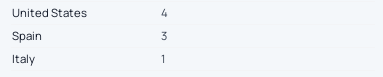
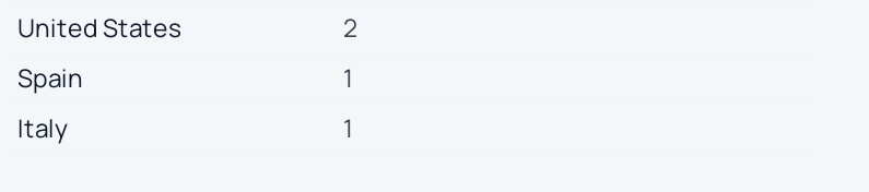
[161,5,168,20] 4 -> [343,11,356,44] 2
[161,28,167,43] 3 -> [343,62,352,94] 1

